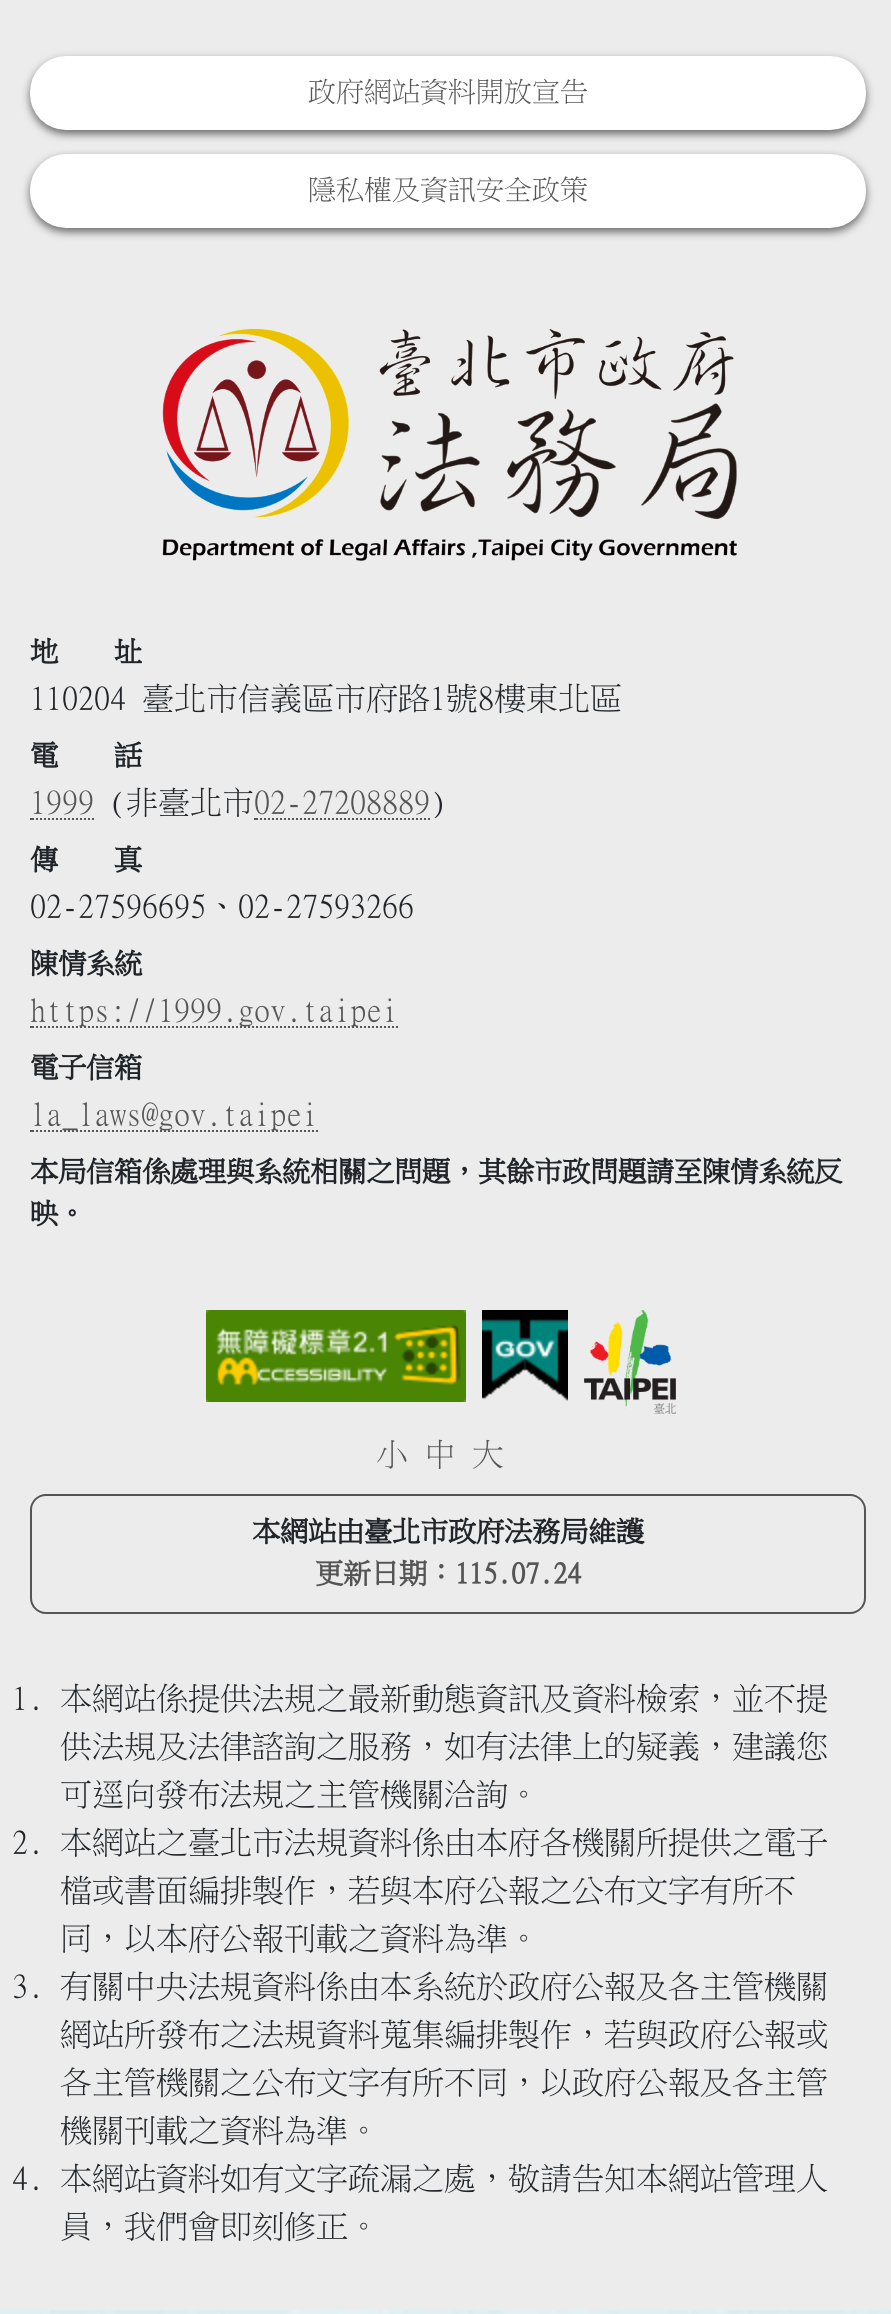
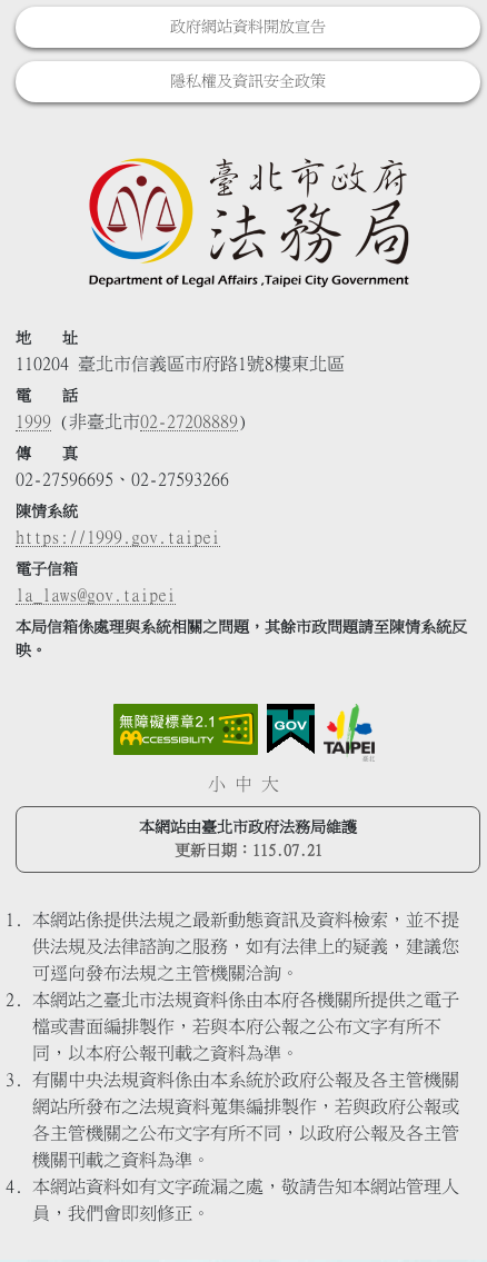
[315,1560,581,1588] 更新日期：115.07.24 -> [174,843,322,858] 更新日期：115.07.21

